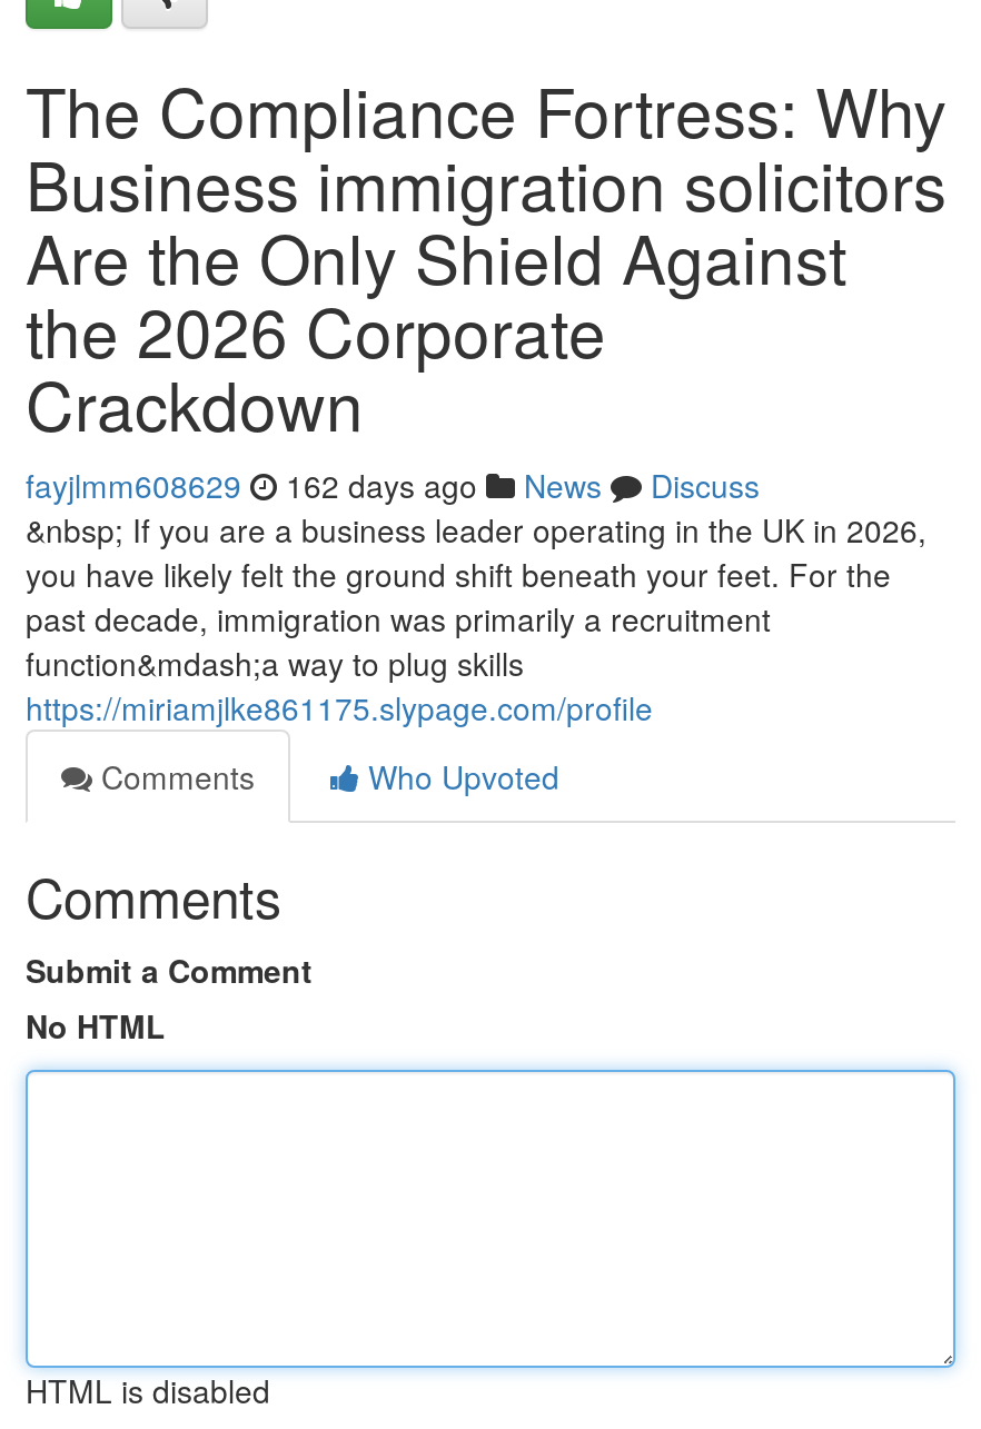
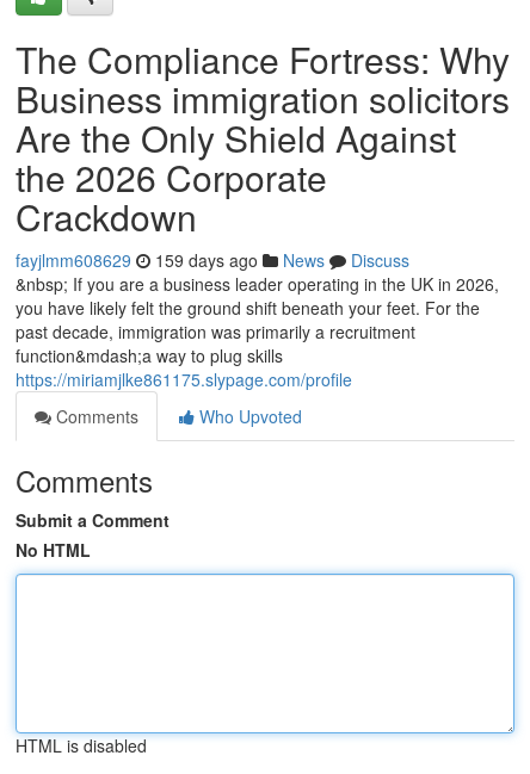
[26,463,760,507] fayjlmm608629 162 days ago News Discuss -> [16,248,409,272] fayjlmm608629 159 days ago News Discuss

